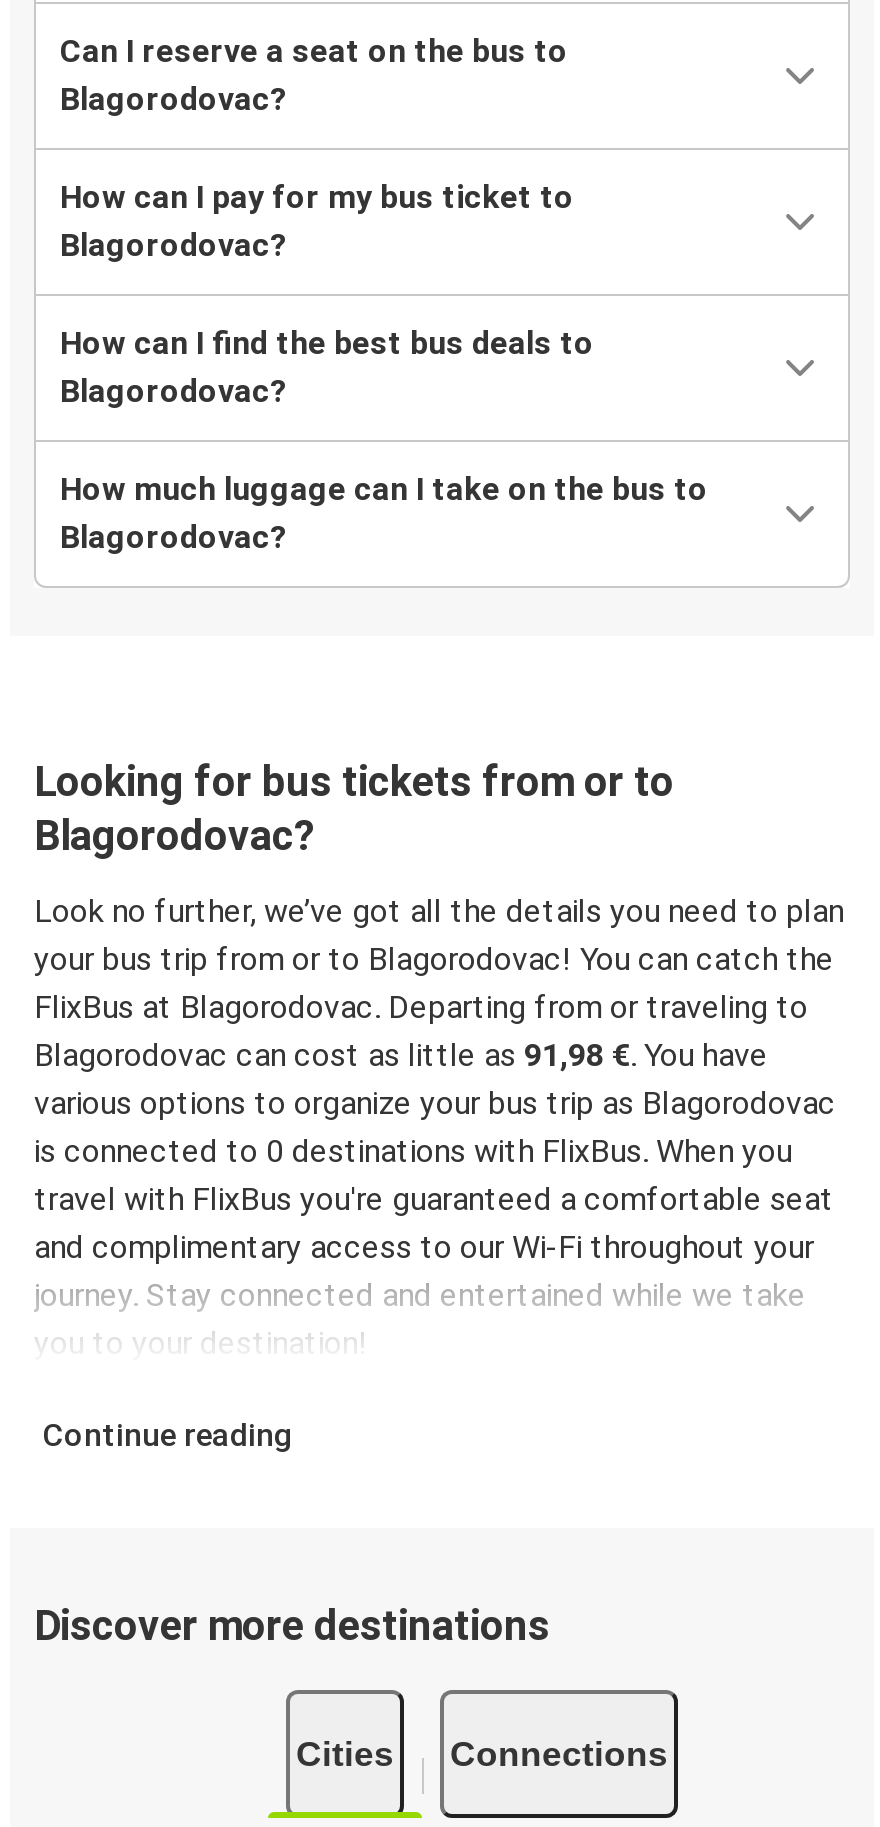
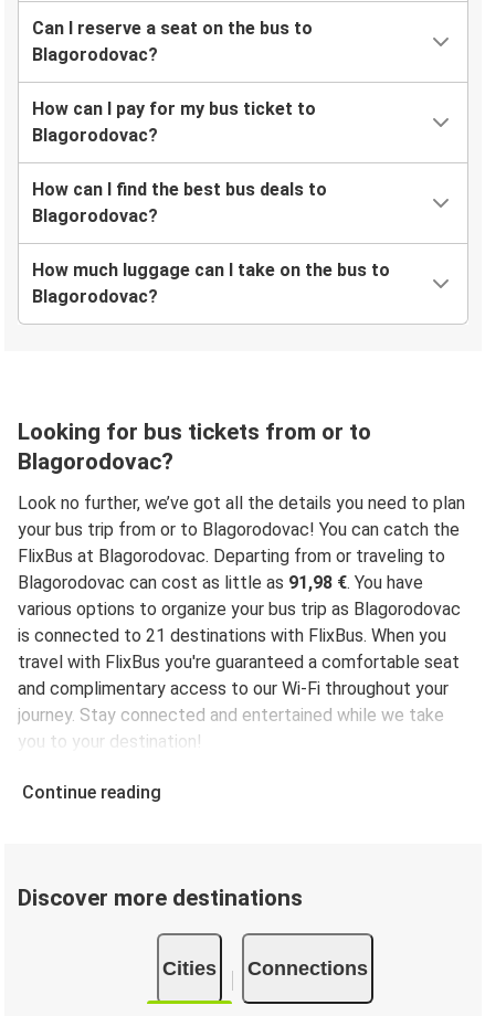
[34,1133,792,1171] is connected to 0 destinations with FlixBus. When you -> [18,625,446,646] is connected to 21 destinations with FlixBus. When you

